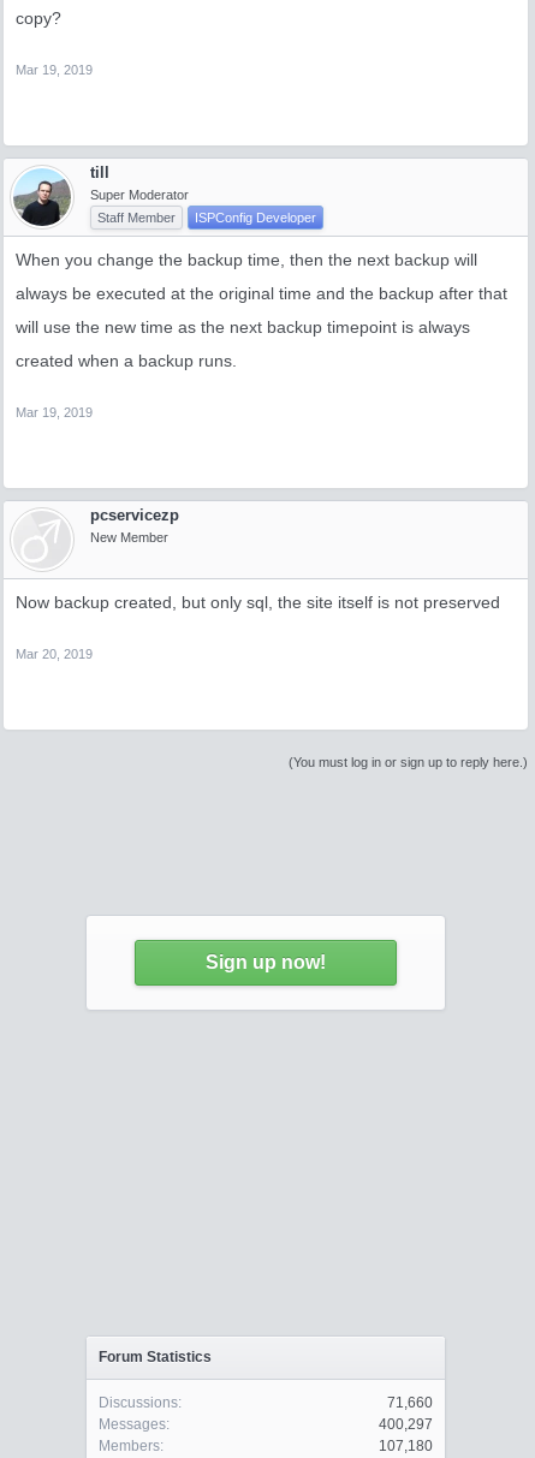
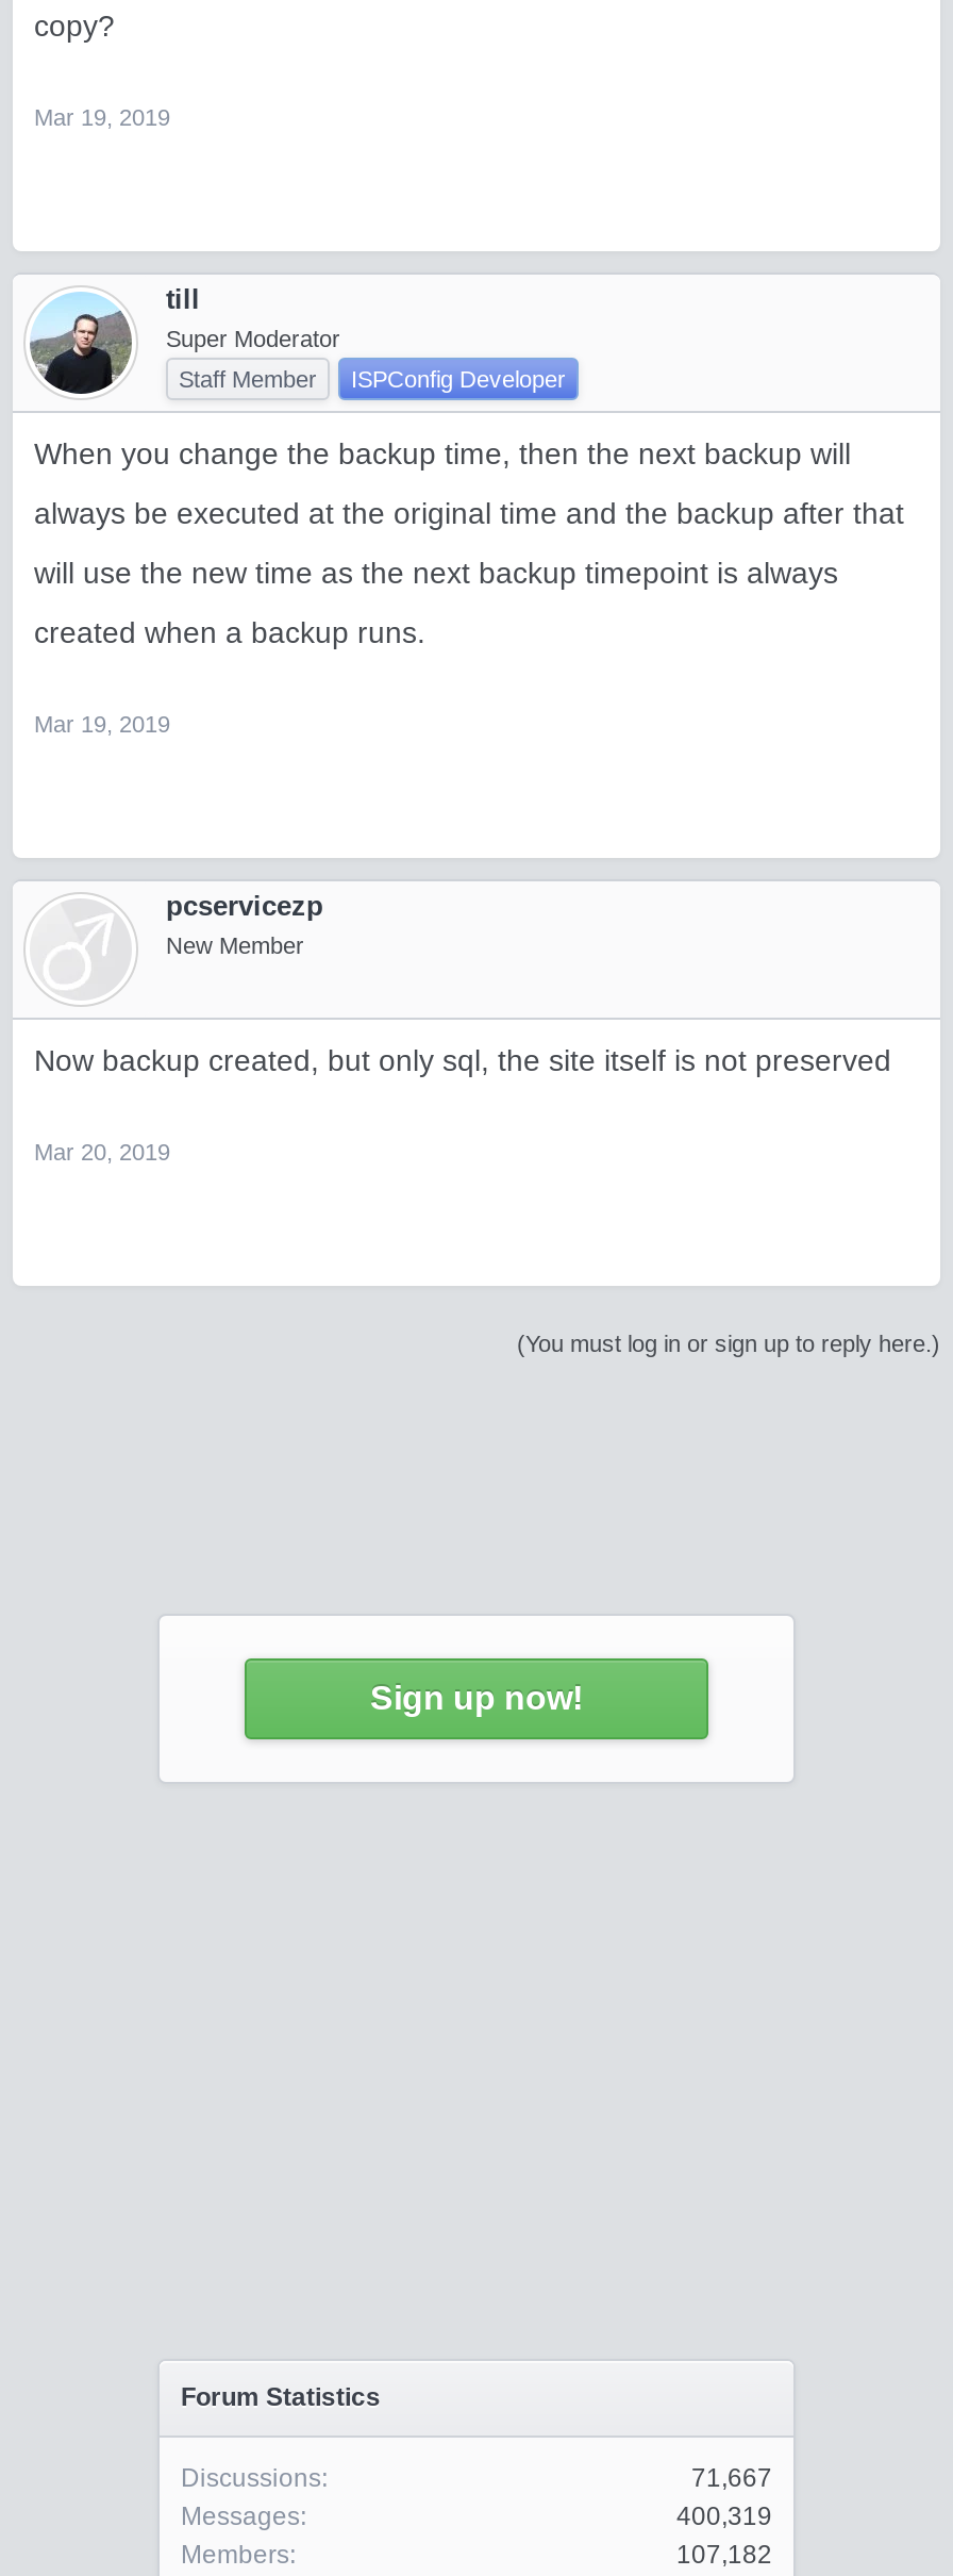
[387,1394,433,1411] 71,660 -> [691,2463,772,2493] 71,667
[379,1416,433,1433] 400,297 -> [676,2501,772,2531] 400,319
[379,1438,433,1454] 107,180 -> [676,2540,772,2570] 107,182

